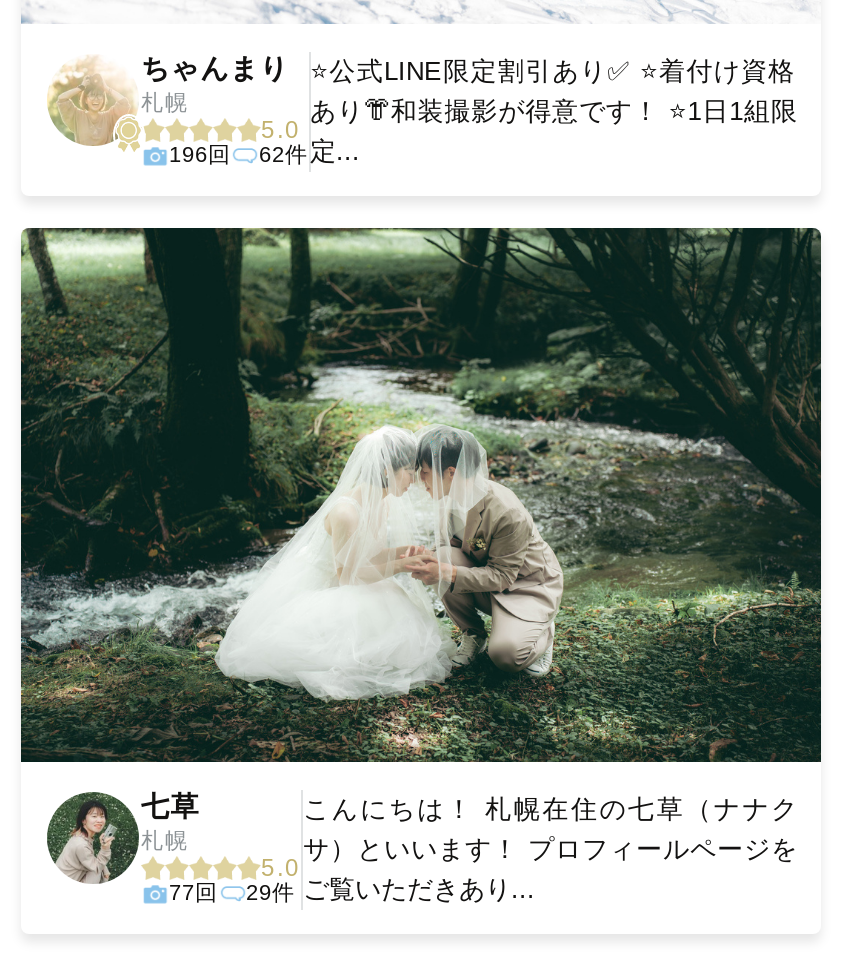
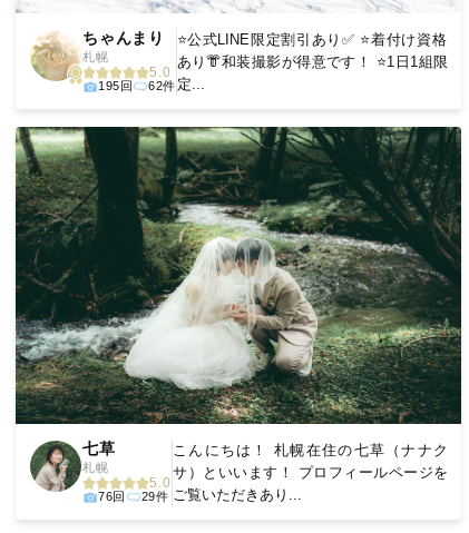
[169,136,360,167] 196回 62件 定... -> [98,76,204,93] 195回 62件 定...
[169,873,535,904] 77回 29件 ご覧いただきあり... -> [98,486,302,503] 76回 29件 ご覧いただきあり...

